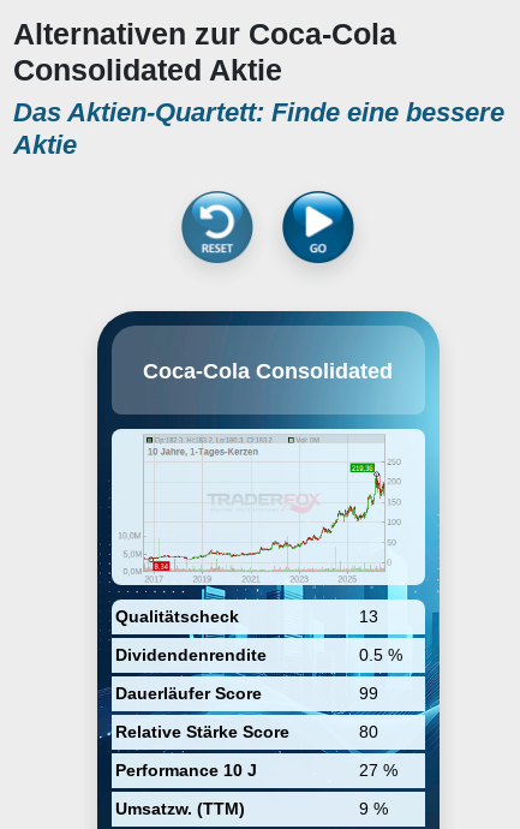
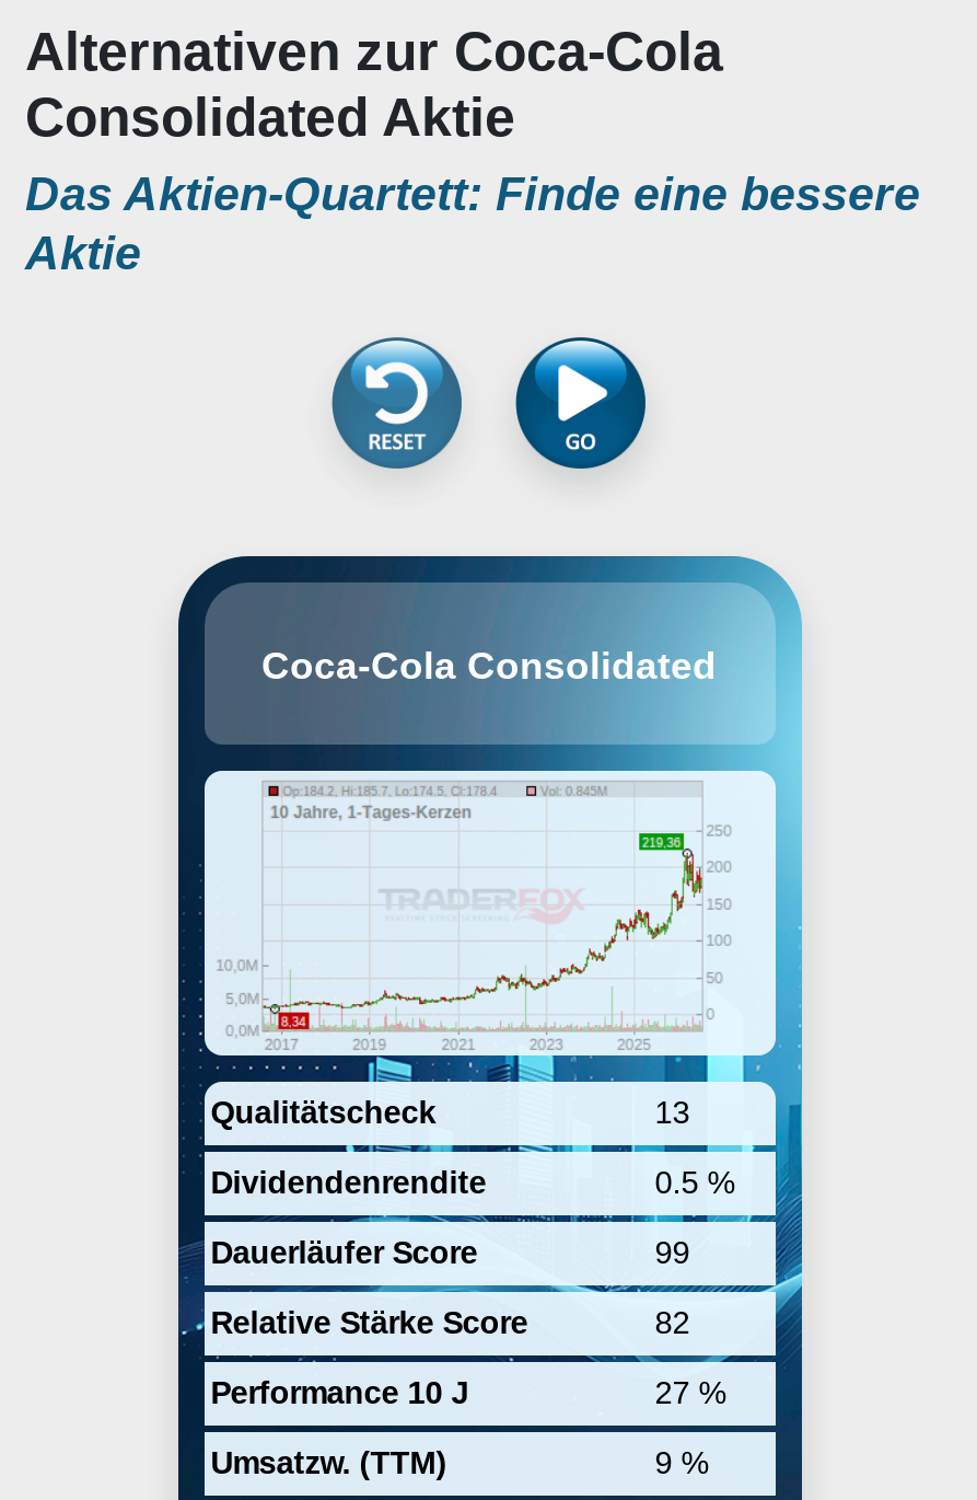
[359,723,378,742] 80 -> [655,1306,690,1341] 82

